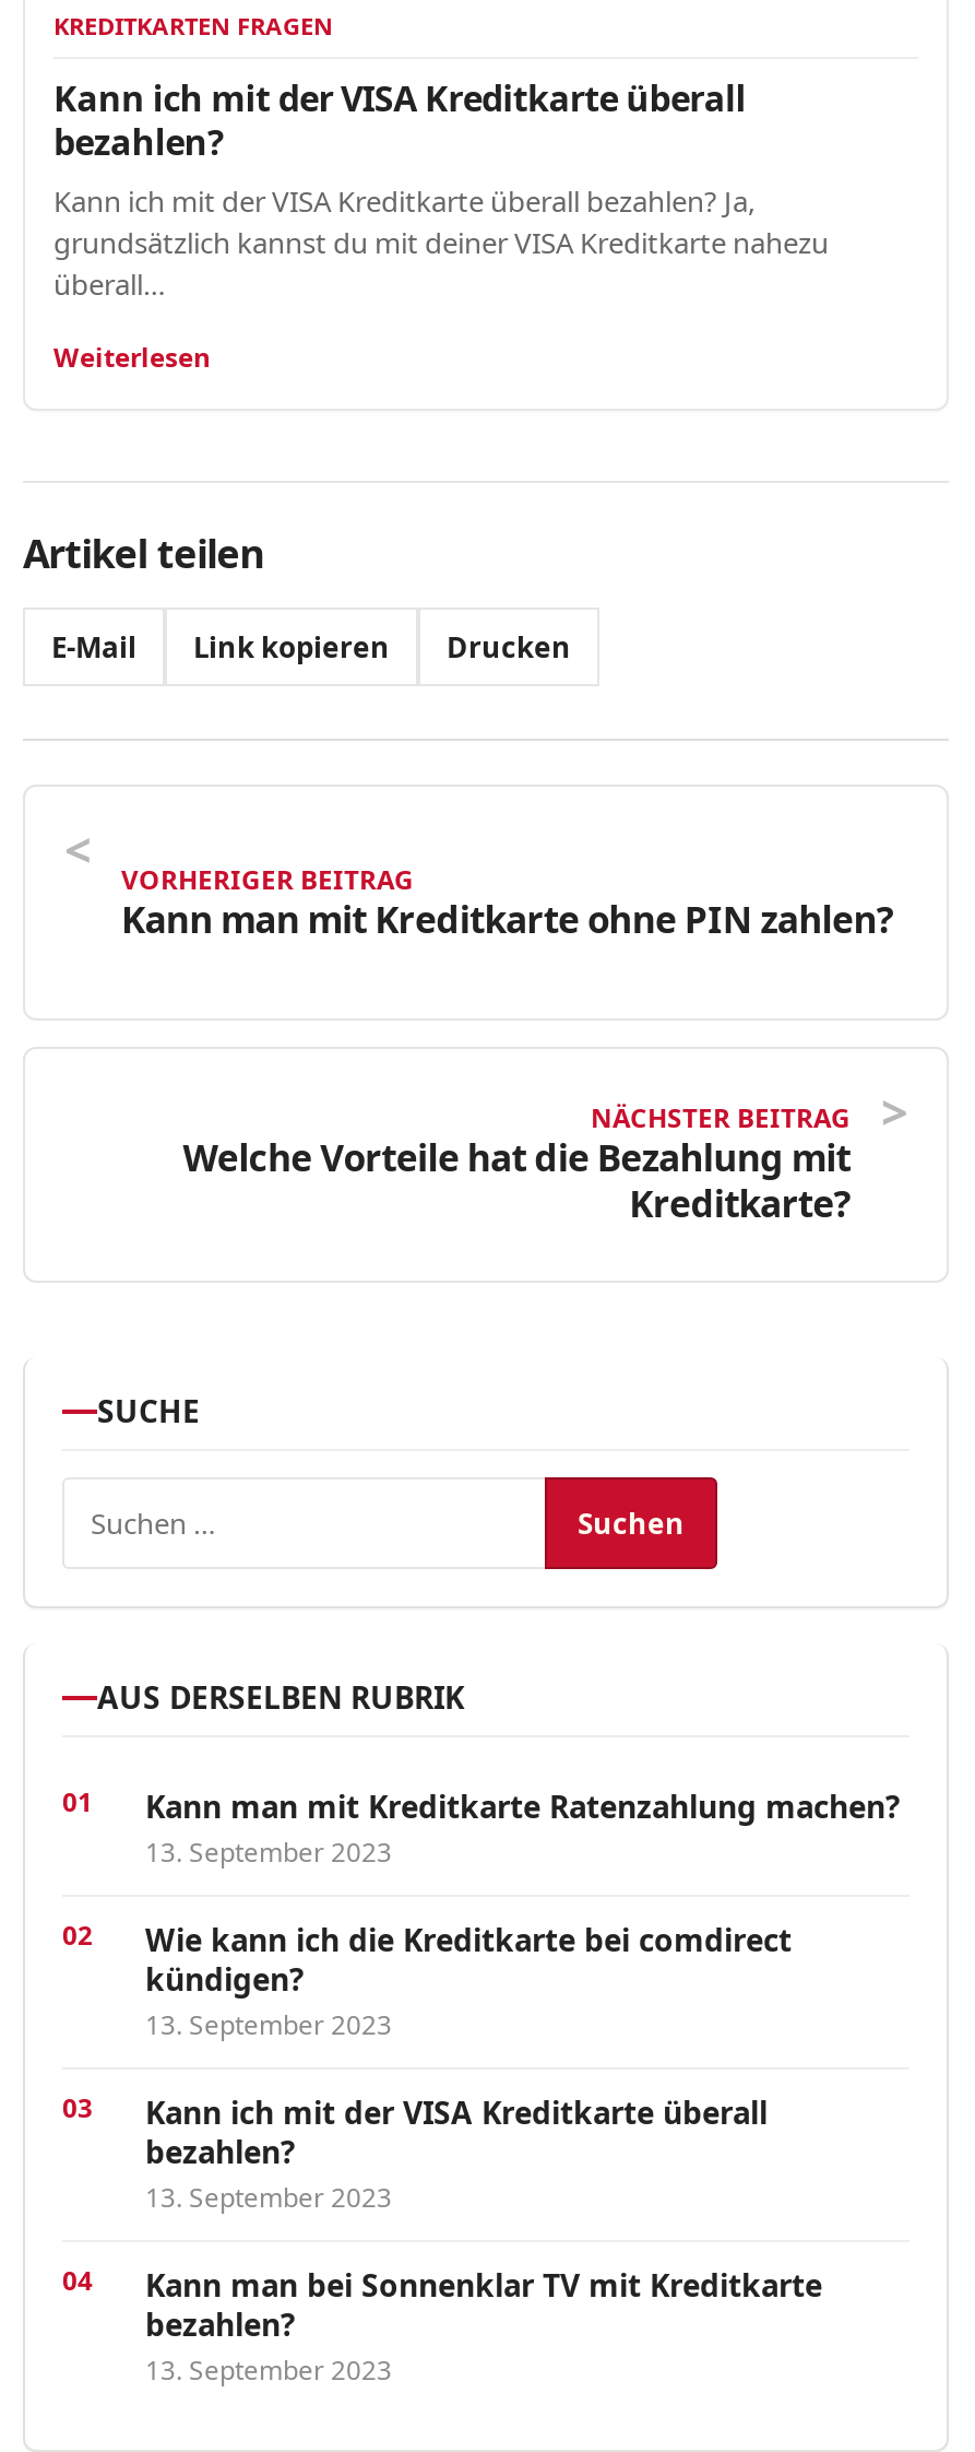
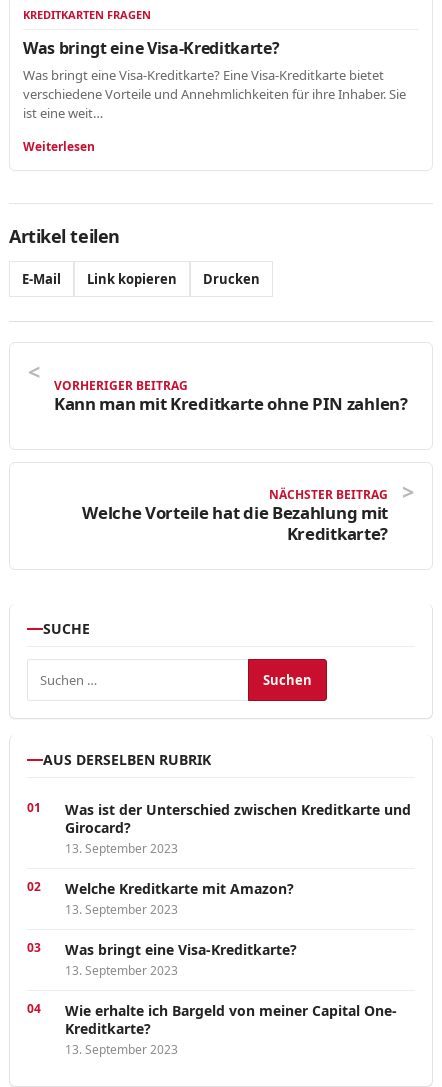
[53,75,829,305] Kann ich mit der VISA Kreditkarte überall | bezahlen? | Kann ich mit der VISA Kreditkarte überall bezahlen? Ja, | grundsätzlich kannst du mit deiner VISA Kreditkarte nahezu | überall… -> [23,37,406,122] Was bringt eine Visa-Kreditkarte? | Was bringt eine Visa-Kreditkarte? Eine Visa-Kreditkarte bietet | verschiedene Vorteile und Annehmlichkeiten für ihre Inhaber. Sie | ist eine weit…
[145,1787,901,1828] Kann man mit Kreditkarte Ratenzahlung machen? -> [65,800,411,837] Was ist der Unterschied zwischen Kreditkarte und | Girocard?
[145,1920,792,2001] Wie kann ich die Kreditkarte bei comdirect | kündigen? -> [65,879,294,898] Welche Kreditkarte mit Amazon?
[145,2093,768,2173] Kann ich mit der VISA Kreditkarte überall | bezahlen? -> [65,940,297,959] Was bringt eine Visa-Kreditkarte?
[145,2265,822,2346] Kann man bei Sonnenklar TV mit Kreditkarte | bezahlen? -> [65,1001,397,1038] Wie erhalte ich Bargeld von meiner Capital One- | Kreditkarte?

